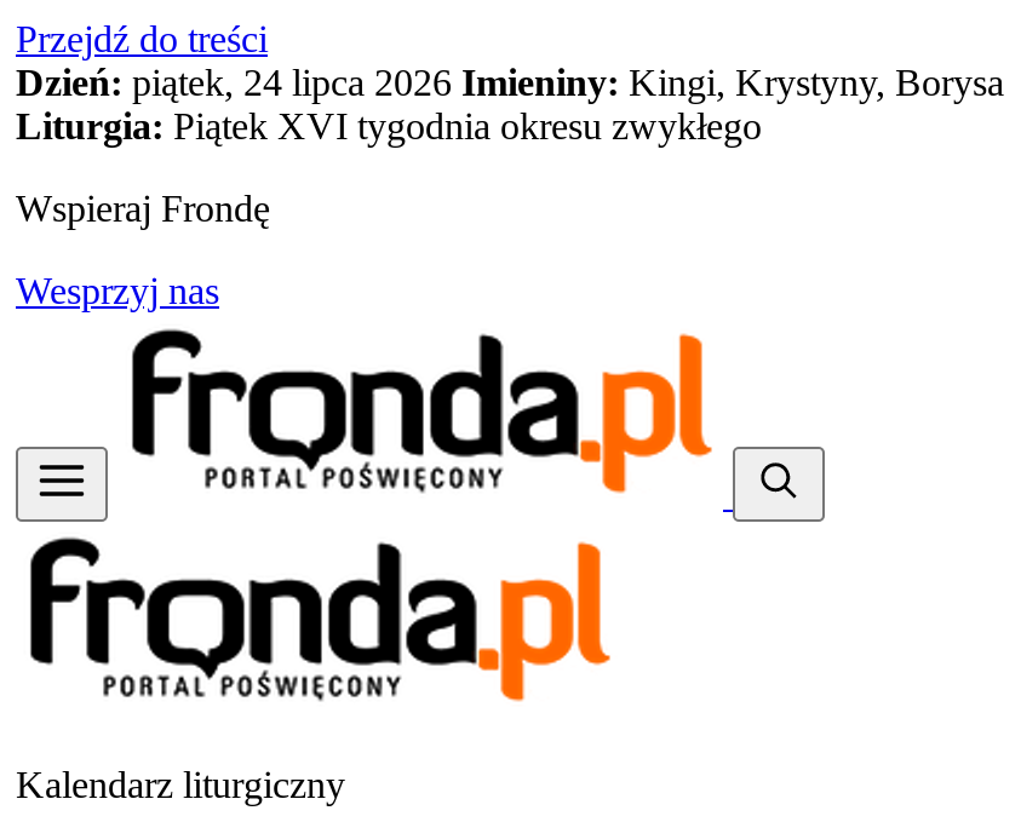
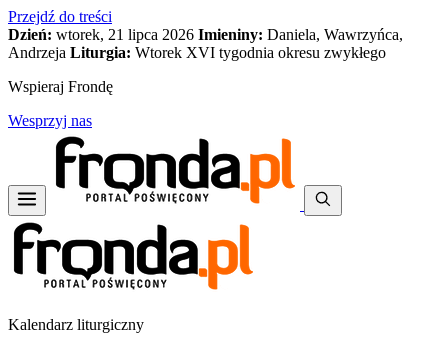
[16,62,1004,146] Dzień: piątek, 24 lipca 2026 Imieniny: Kingi, Krystyny, Borysa | Liturgia: Piątek XVI tygodnia okresu zwykłego -> [8,26,403,61] Dzień: wtorek, 21 lipca 2026 Imieniny: Daniela, Wawrzyńca, | Andrzeja Liturgia: Wtorek XVI tygodnia okresu zwykłego

